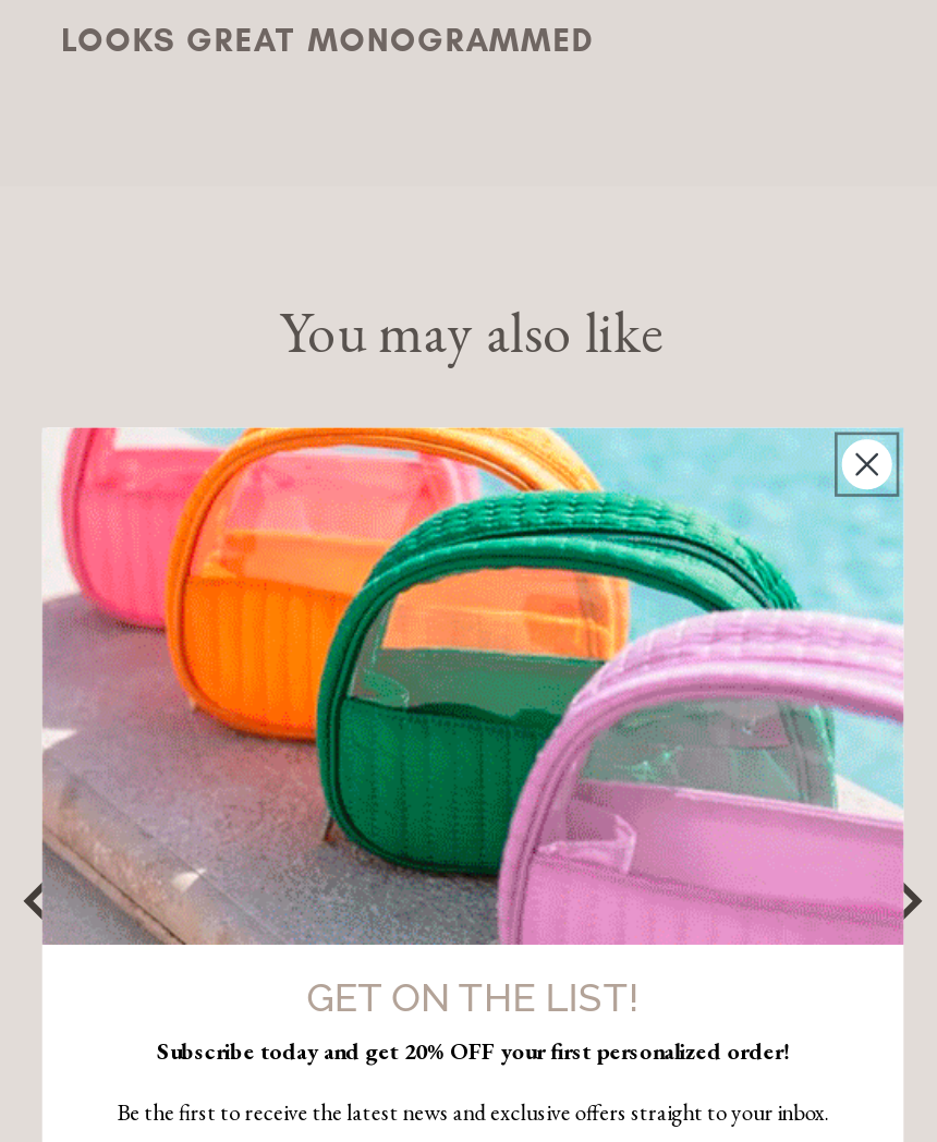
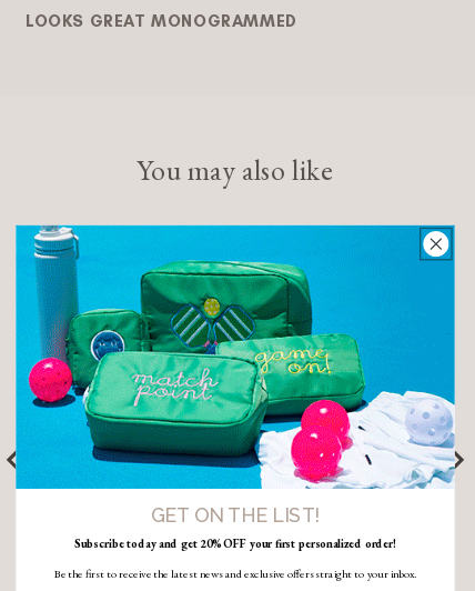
[41,426,904,947] [image] -> [14,224,456,490] [image]

